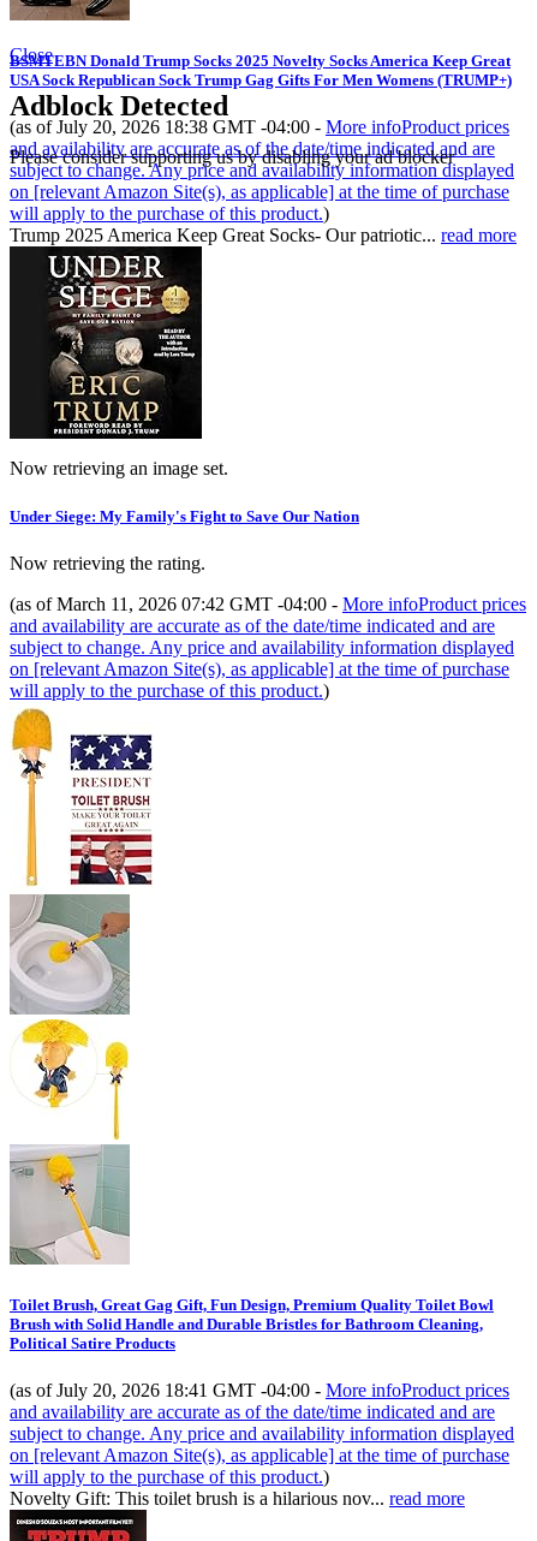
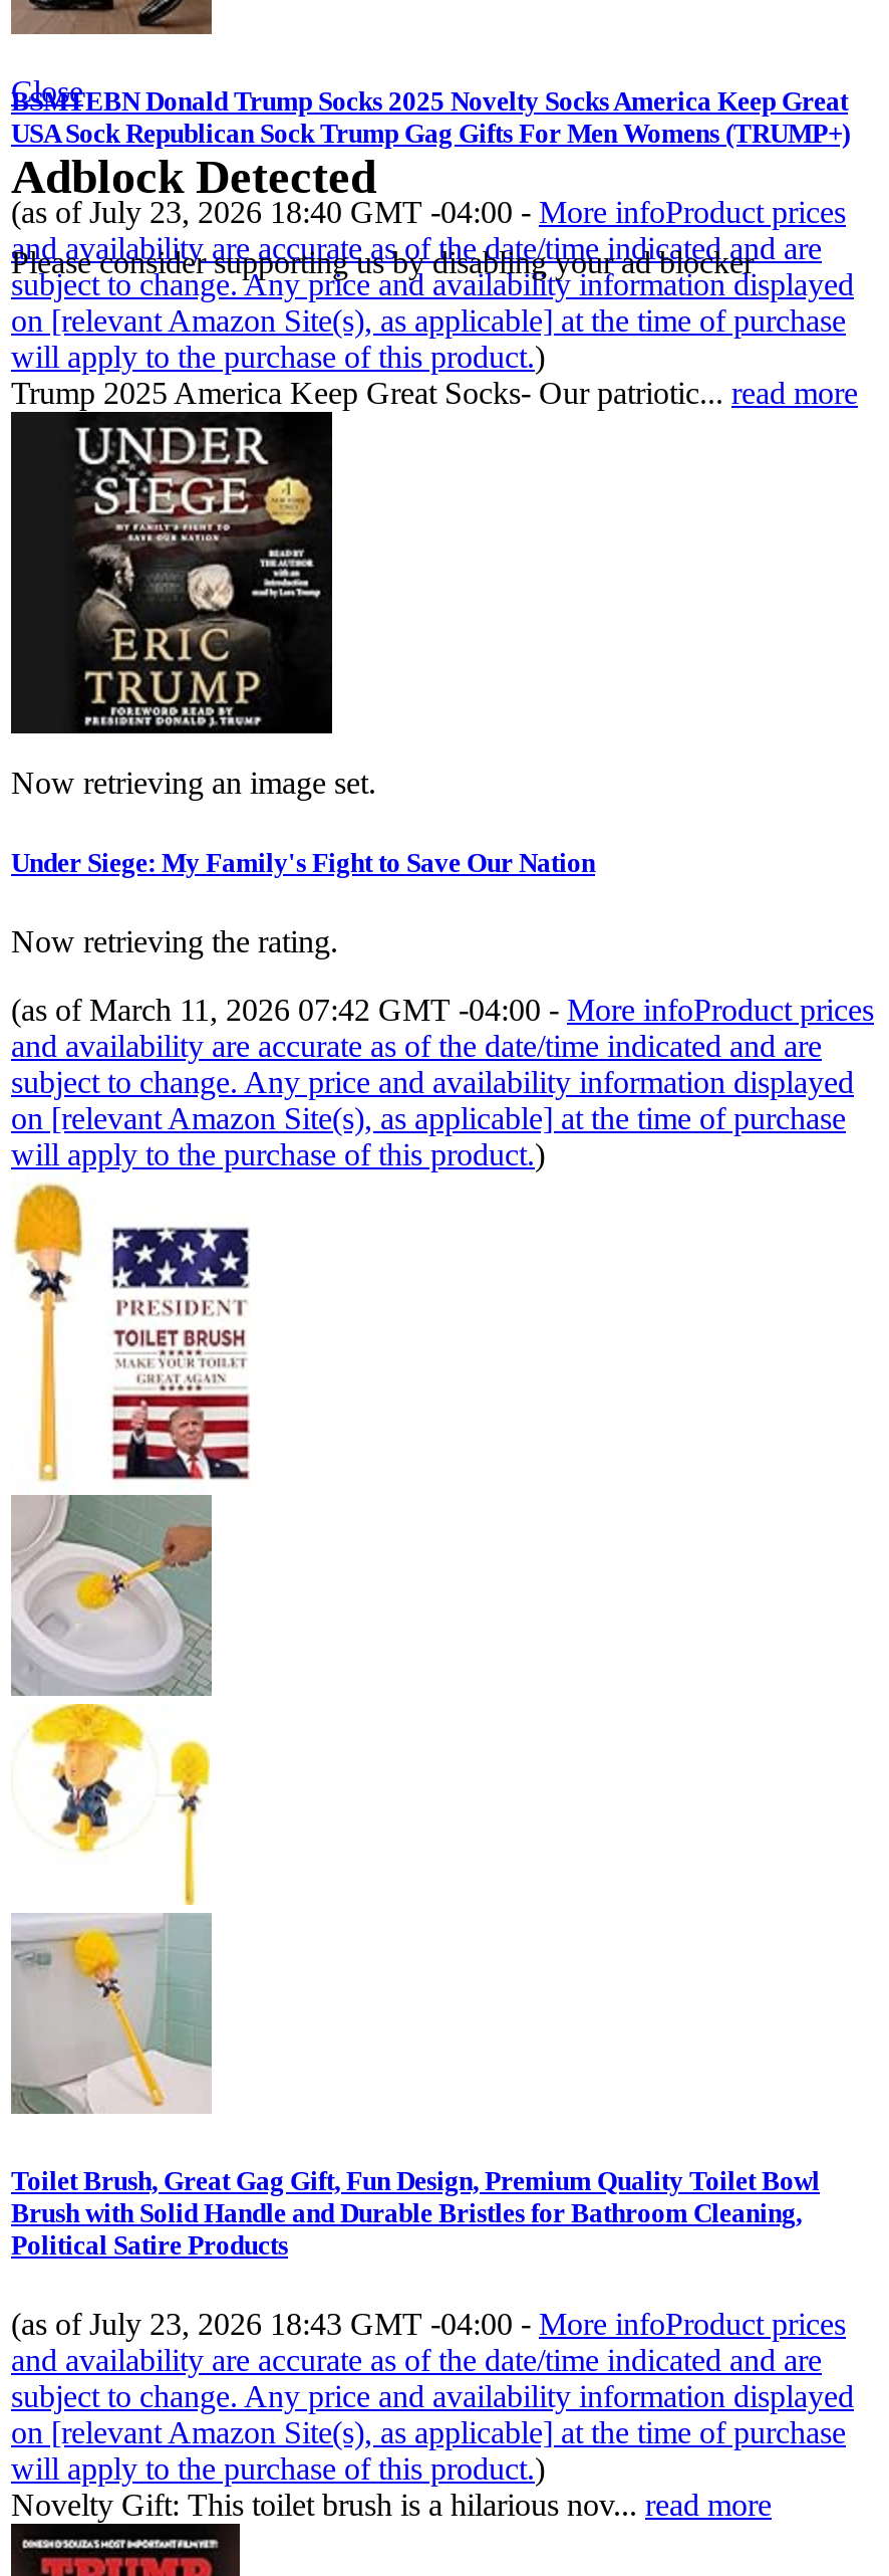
[10,117,509,138] (as of July 20, 2026 18:38 GMT -04:00 - More infoProduct prices -> [11,196,846,230] (as of July 23, 2026 18:40 GMT -04:00 - More infoProduct prices
[10,1380,509,1400] (as of July 20, 2026 18:41 GMT -04:00 - More infoProduct prices -> [11,2307,846,2341] (as of July 23, 2026 18:43 GMT -04:00 - More infoProduct prices

